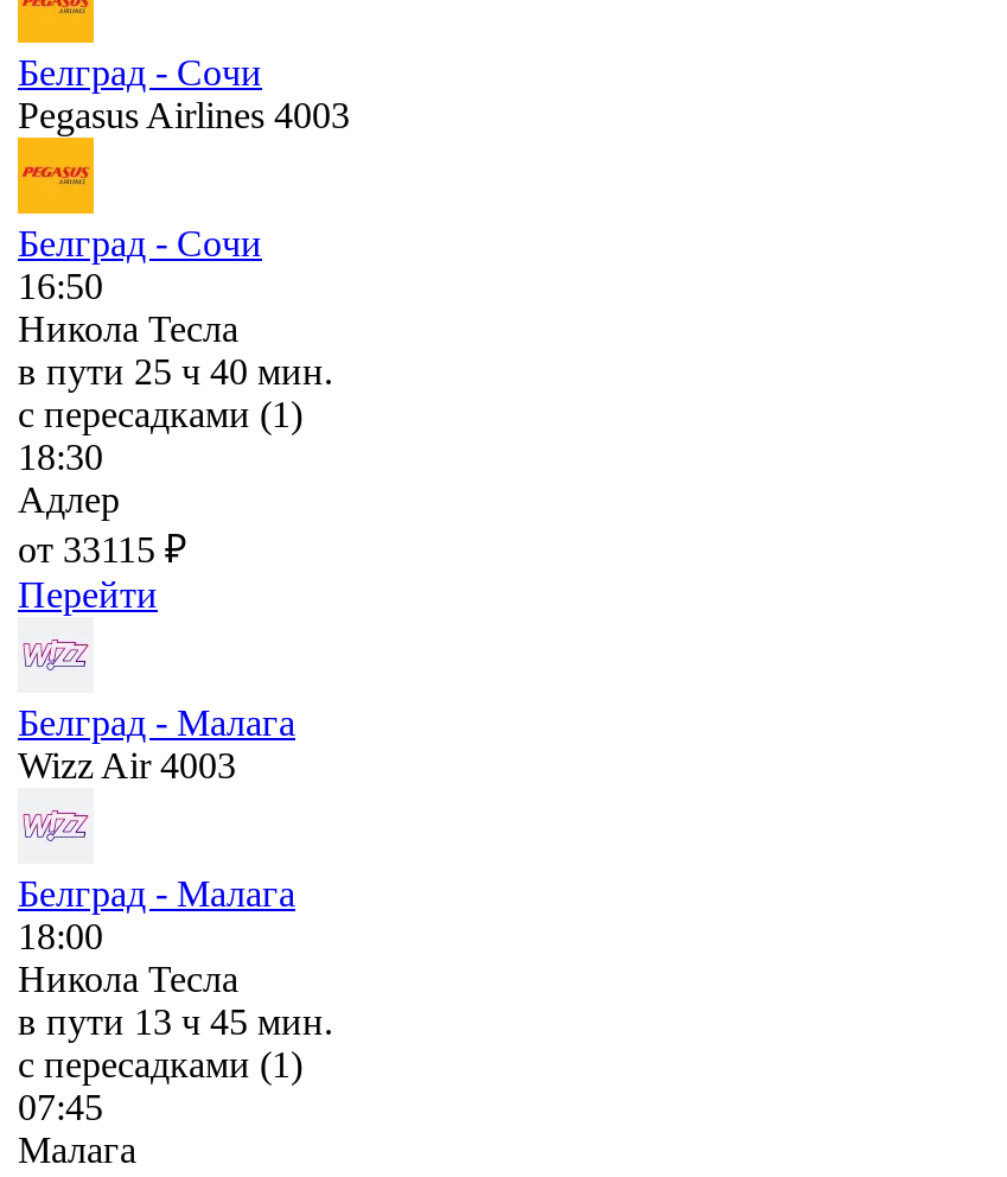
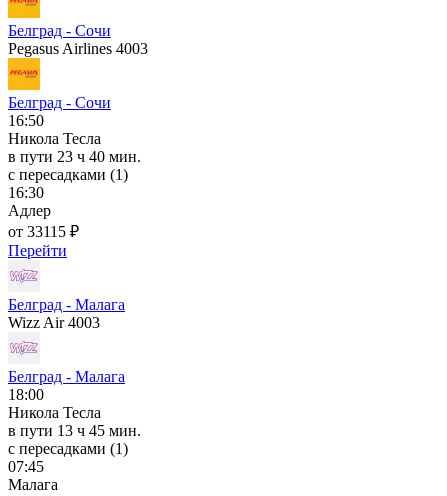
[18,352,333,392] в пути 25 ч 40 мин. -> [8,148,141,165] в пути 23 ч 40 мин.
[18,437,103,478] 18:30 -> [8,184,44,201] 16:30

